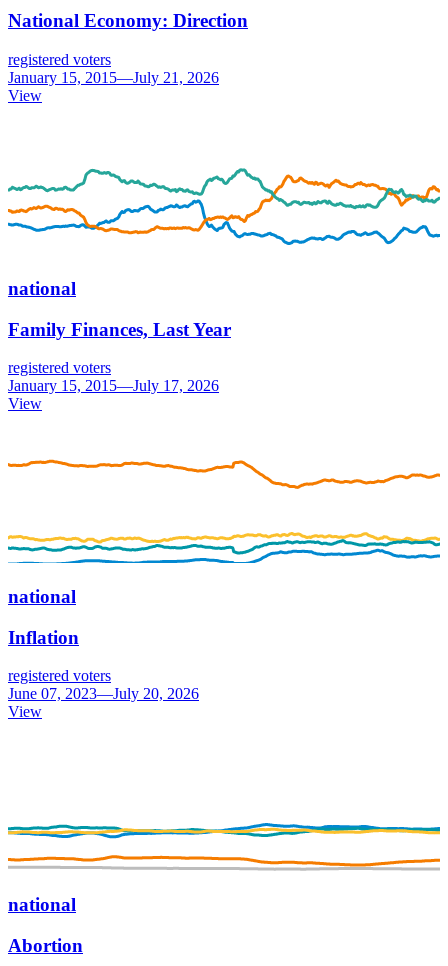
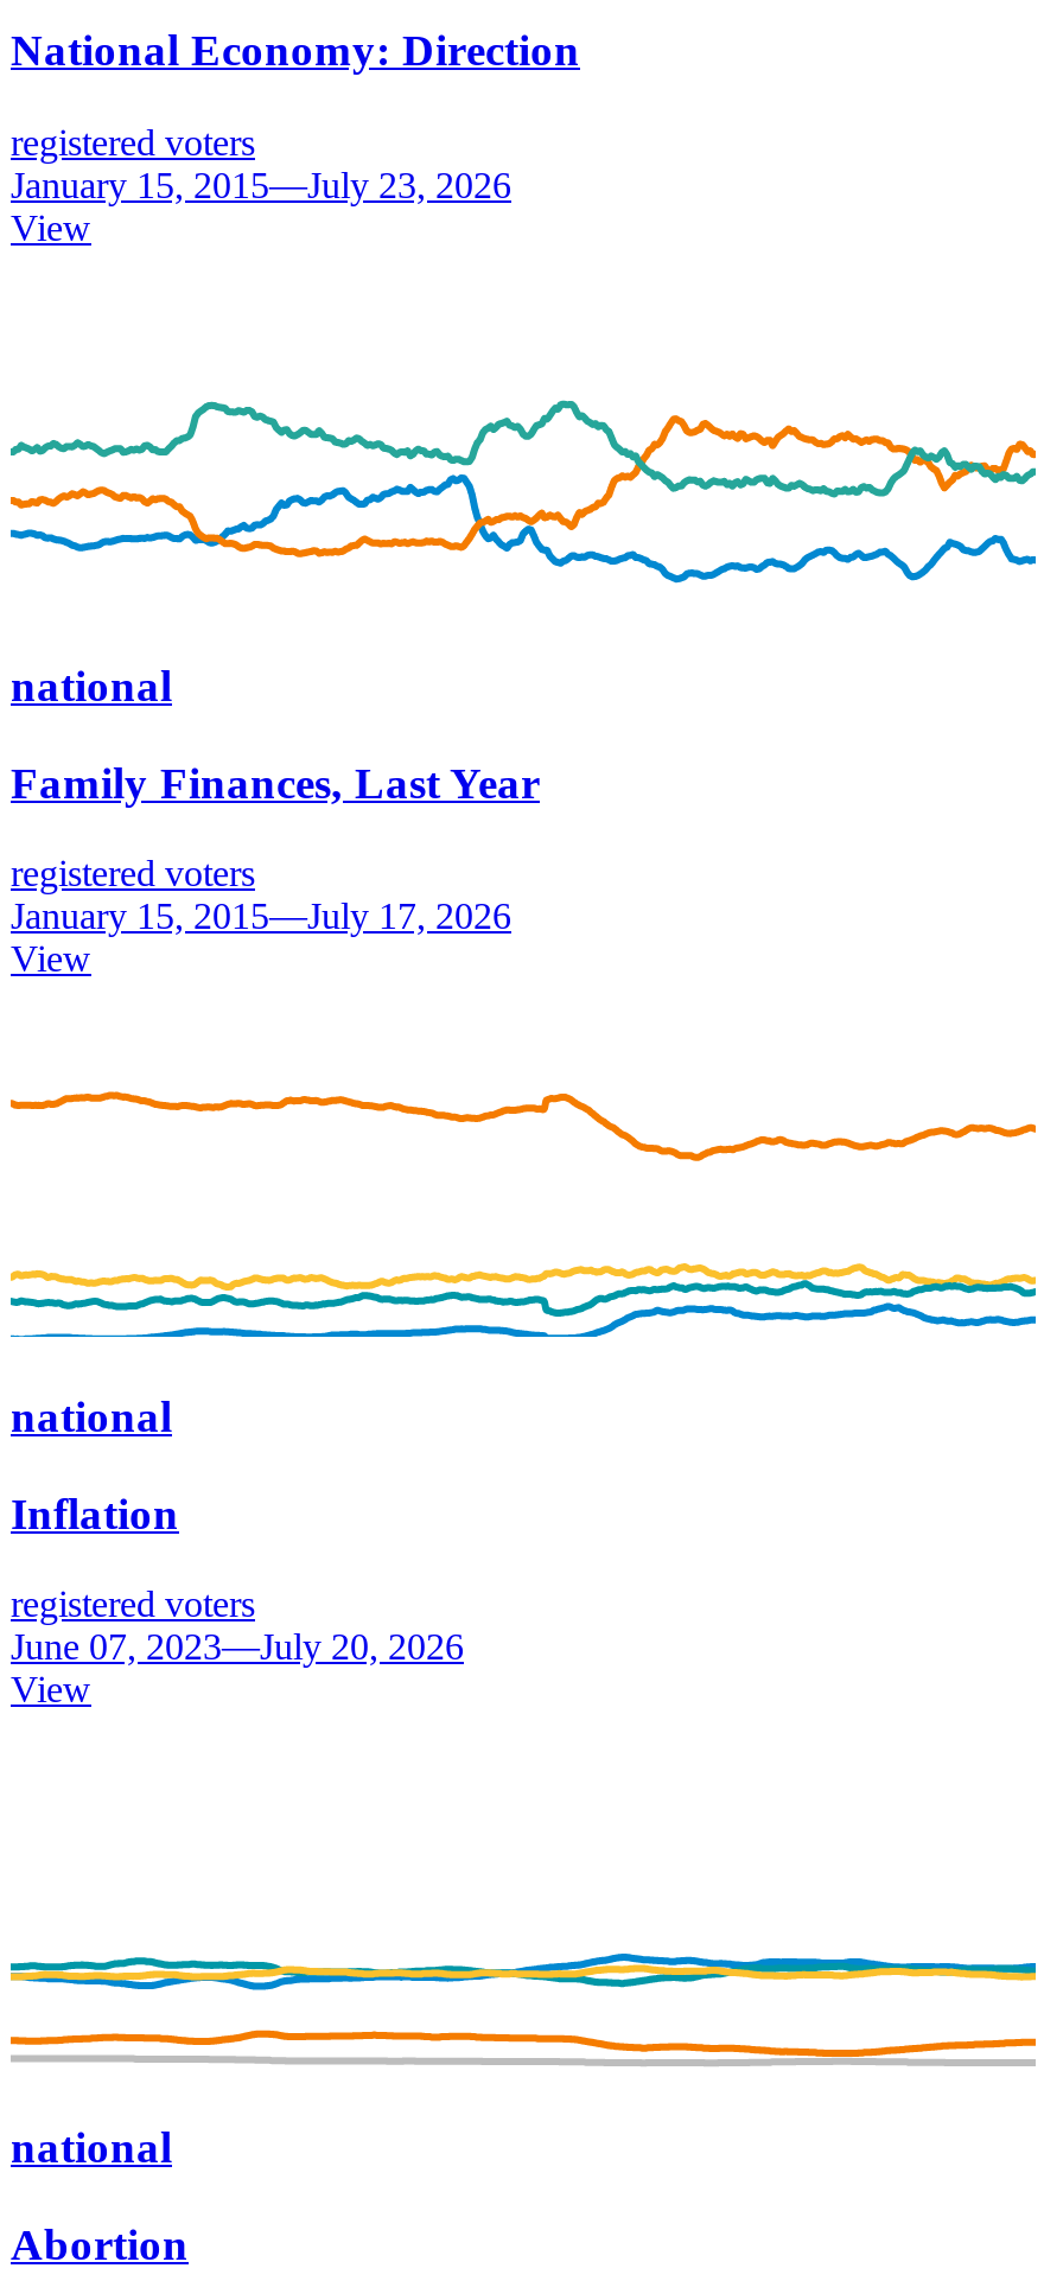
[8,69,219,86] January 15, 2015—July 21, 2026 -> [11,165,511,205] January 15, 2015—July 23, 2026

